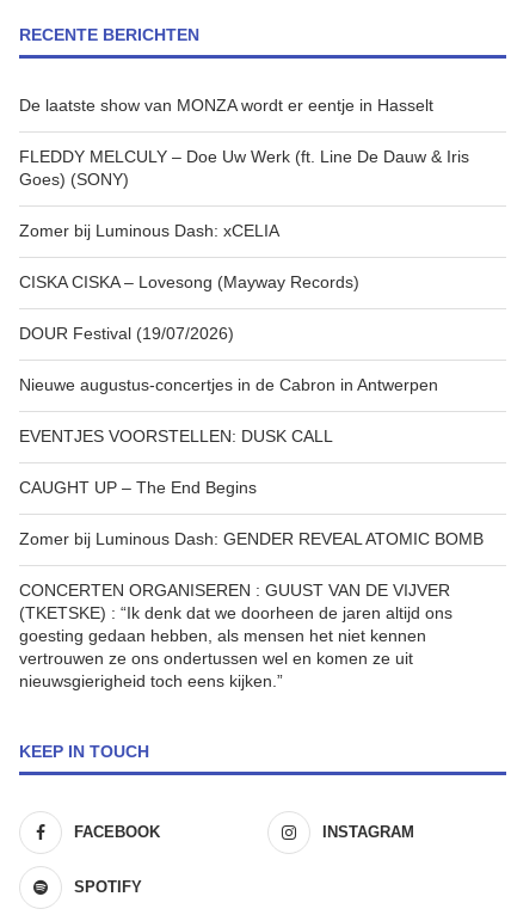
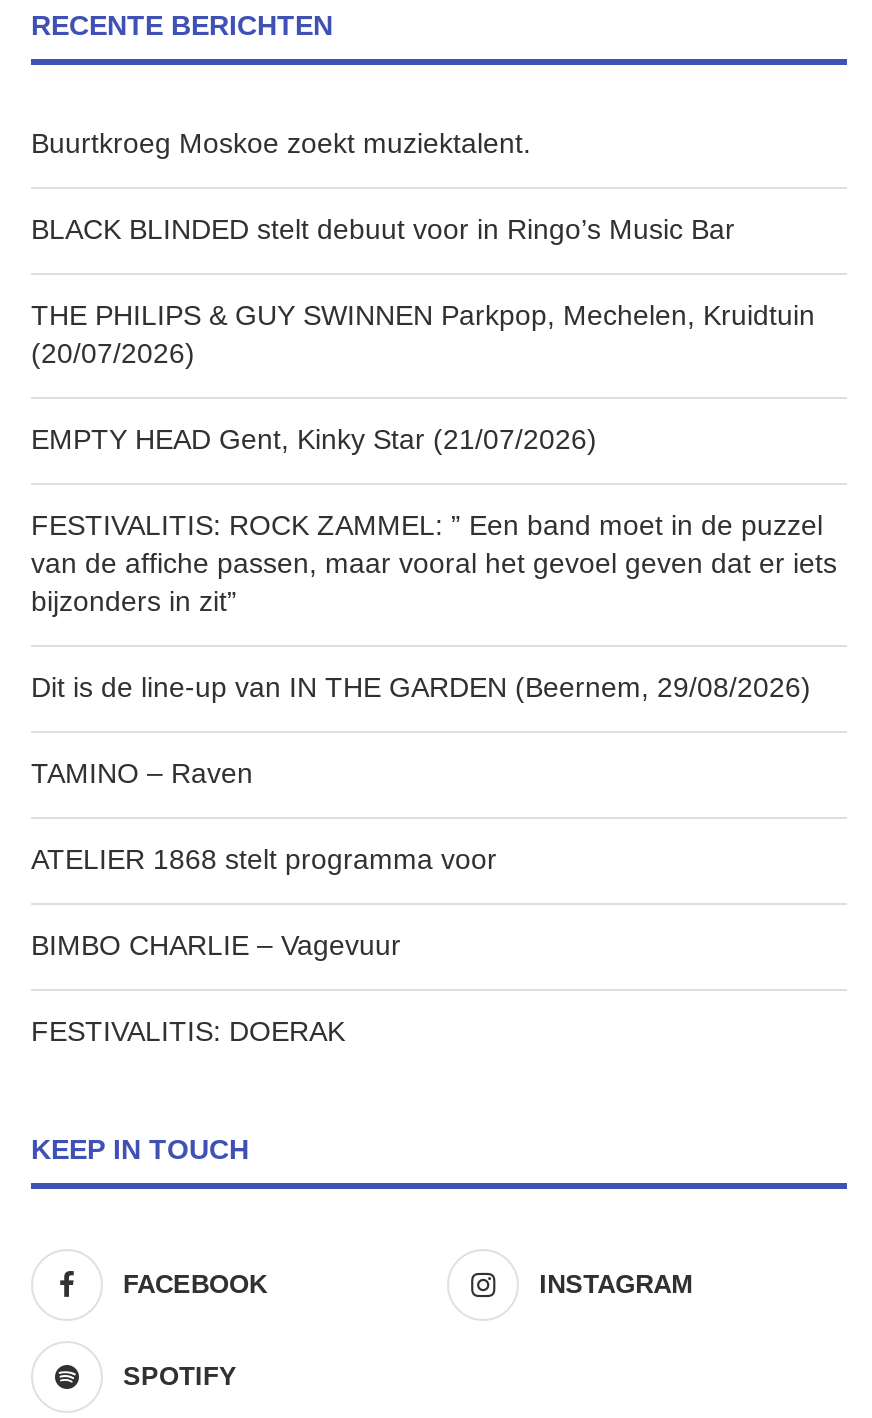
[19,96,433,115] De laatste show van MONZA wordt er eentje in Hasselt -> [31,128,531,160] Buurtkroeg Moskoe zoekt muziektalent.
[19,147,469,189] FLEDDY MELCULY – Doe Uw Werk (ft. Line De Dauw & Iris | Goes) (SONY) -> [31,214,735,246] BLACK BLINDED stelt debuut voor in Ringo’s Music Bar
[19,221,279,241] Zomer bij Luminous Dash: xCELIA -> [31,300,815,370] THE PHILIPS & GUY SWINNEN Parkpop, Mechelen, Kruidtuin | (20/07/2026)
[19,273,359,292] CISKA CISKA – Lovesong (Mayway Records) -> [31,424,597,456] EMPTY HEAD Gent, Kinky Star (21/07/2026)
[19,324,234,343] DOUR Festival (19/07/2026) -> [31,510,837,618] FESTIVALITIS: ROCK ZAMMEL: ” Een band moet in de puzzel | van de affiche passen, maar vooral het gevoel geven dat er iets | bijzonders in zit”
[19,376,438,395] Nieuwe augustus-concertjes in de Cabron in Antwerpen -> [31,672,811,704] Dit is de line-up van IN THE GARDEN (Beernem, 29/08/2026)
[19,427,333,446] EVENTJES VOORSTELLEN: DUSK CALL -> [31,758,253,790] TAMINO – Raven
[19,478,257,497] CAUGHT UP – The End Begins -> [31,844,497,876] ATELIER 1868 stelt programma voor
[19,530,484,549] Zomer bij Luminous Dash: GENDER REVEAL ATOMIC BOMB -> [31,930,401,962] BIMBO CHARLIE – Vagevuur
[19,581,452,691] CONCERTEN ORGANISEREN : GUUST VAN DE VIJVER | (TKETSKE) : “Ik denk dat we doorheen de jaren altijd ons | goesting gedaan hebben, als mensen het niet kennen | vertrouwen ze ons ondertussen wel en komen ze uit | nieuwsgierigheid toch eens kijken.” -> [31,1016,345,1048] FESTIVALITIS: DOERAK

